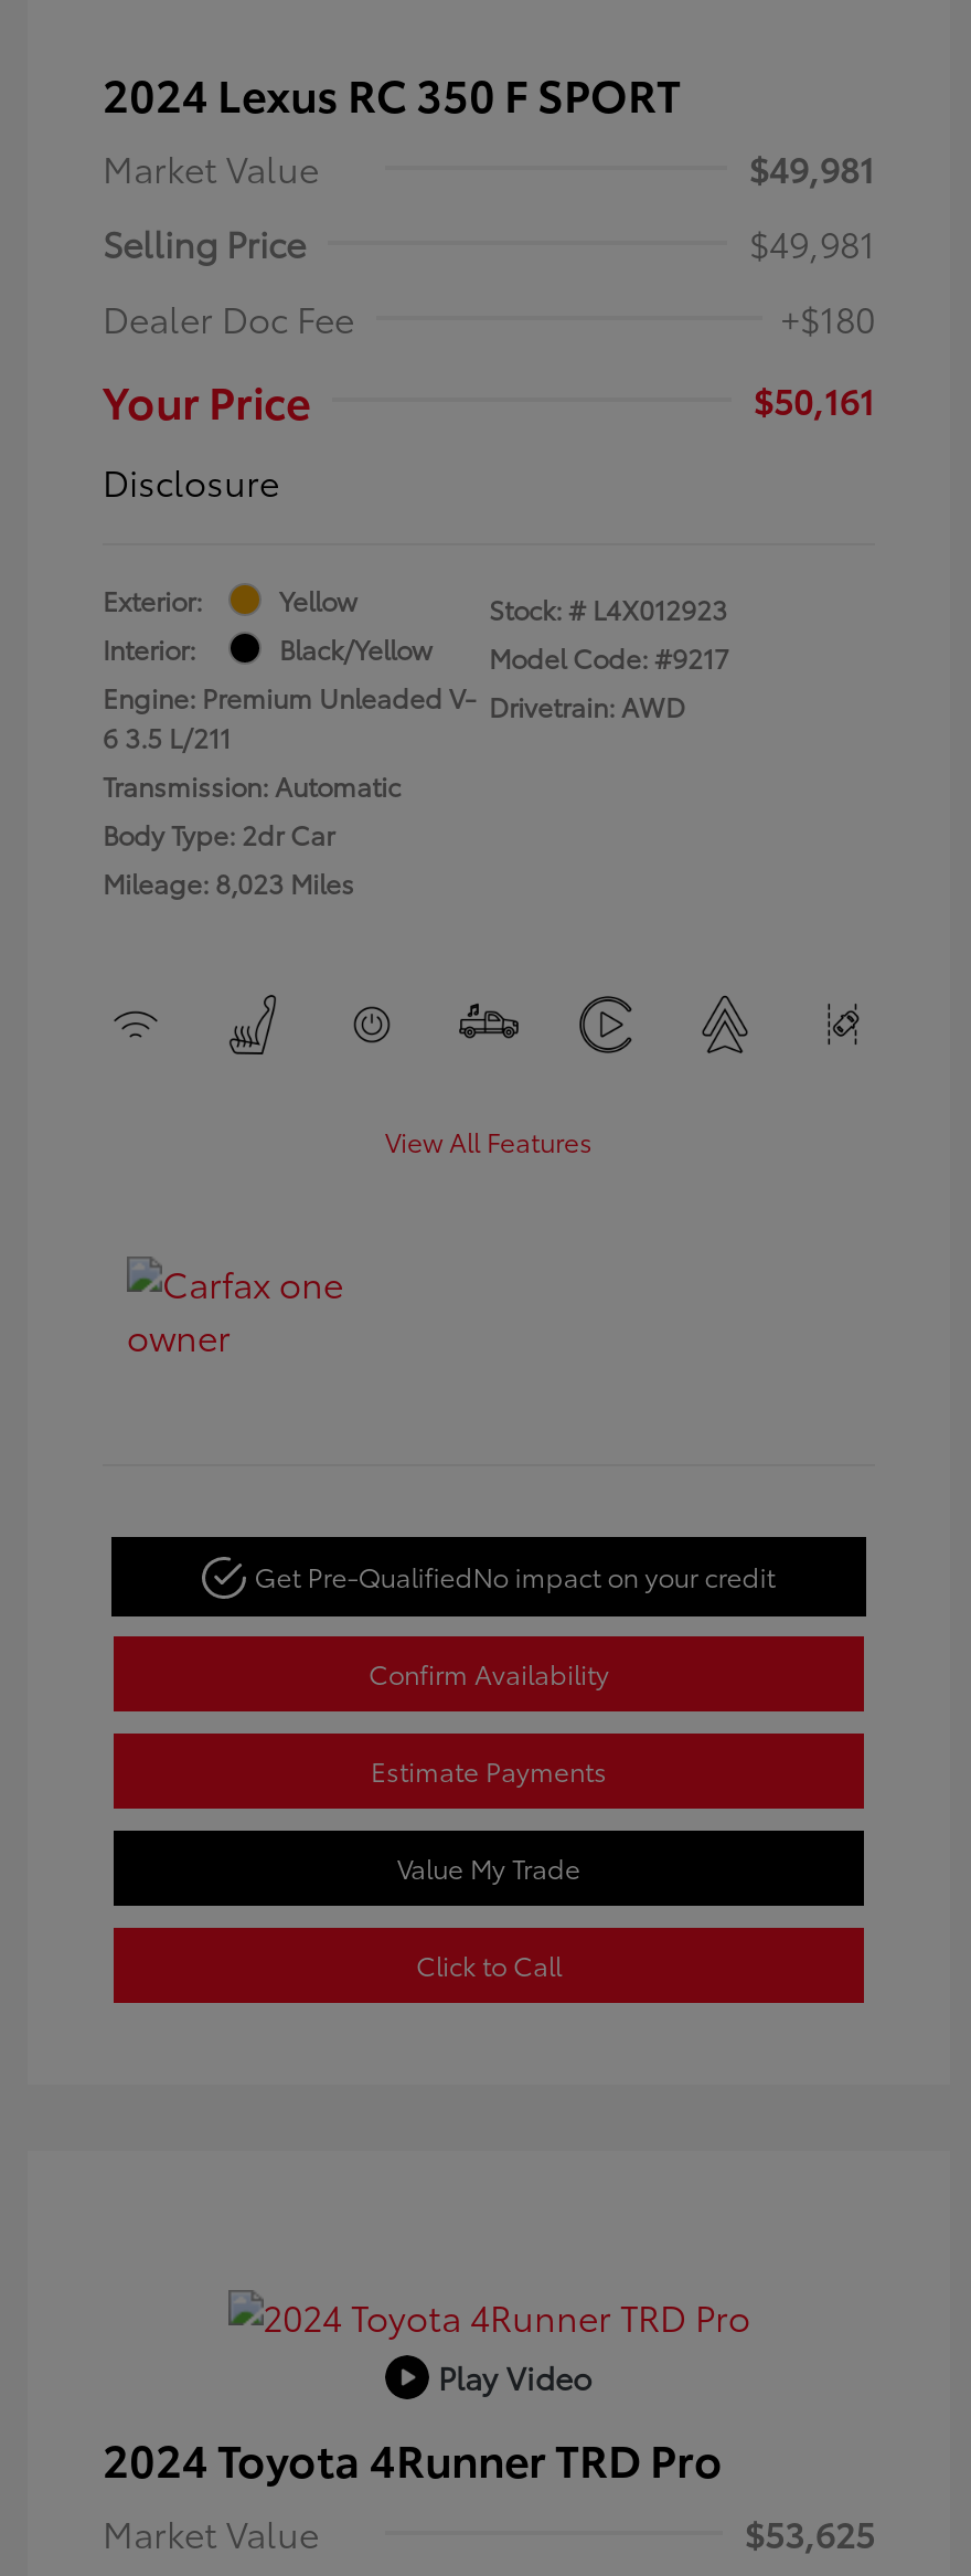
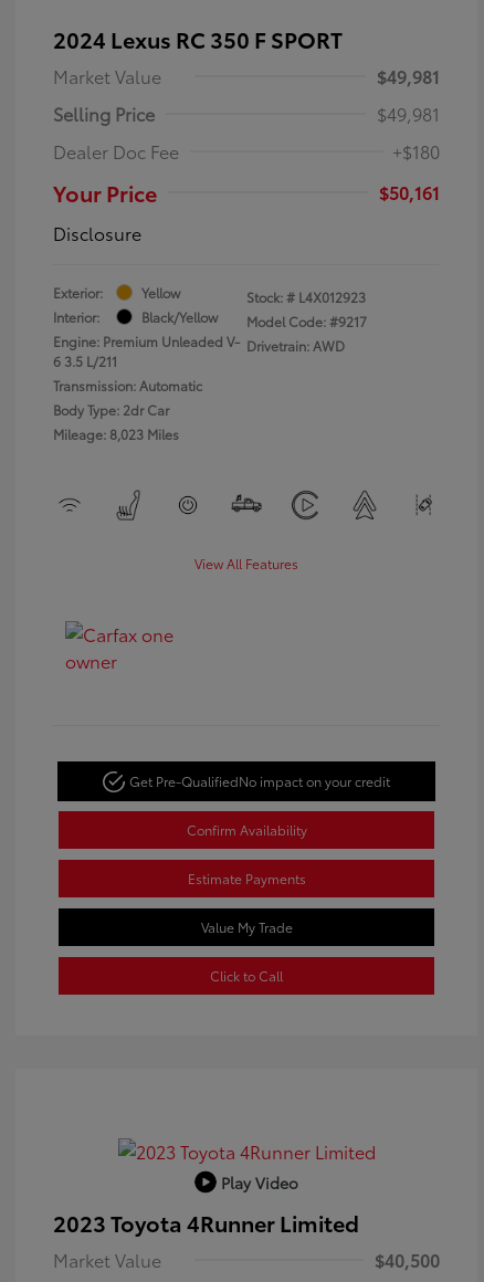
[103,2428,723,2490] 2024 Toyota 4Runner TRD Pro -> [53,1207,359,1238] 2023 Toyota 4Runner Limited
[745,2508,875,2558] $53,625 -> [375,1247,440,1273] $40,500

